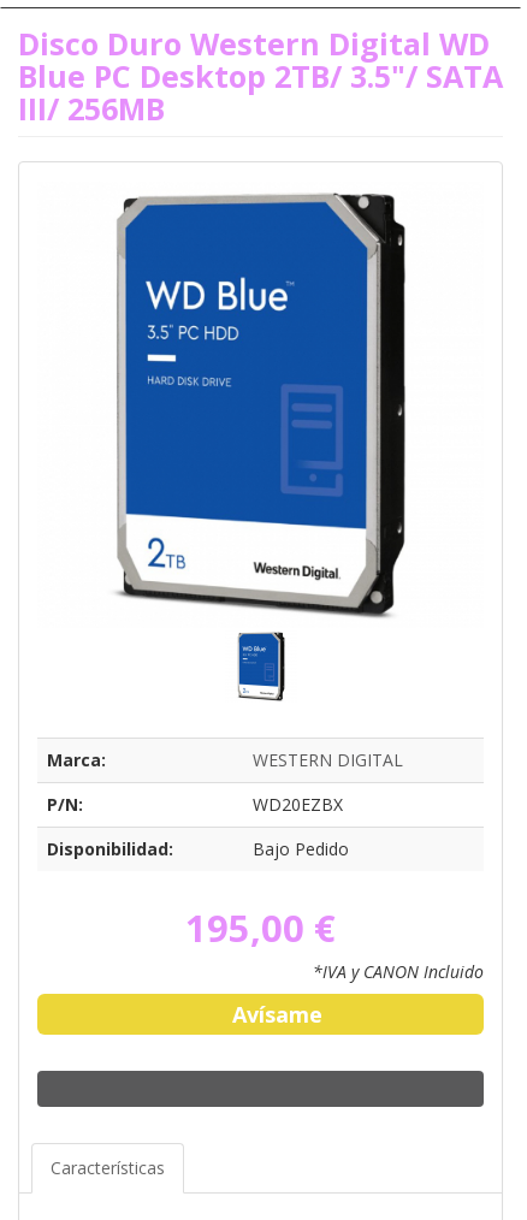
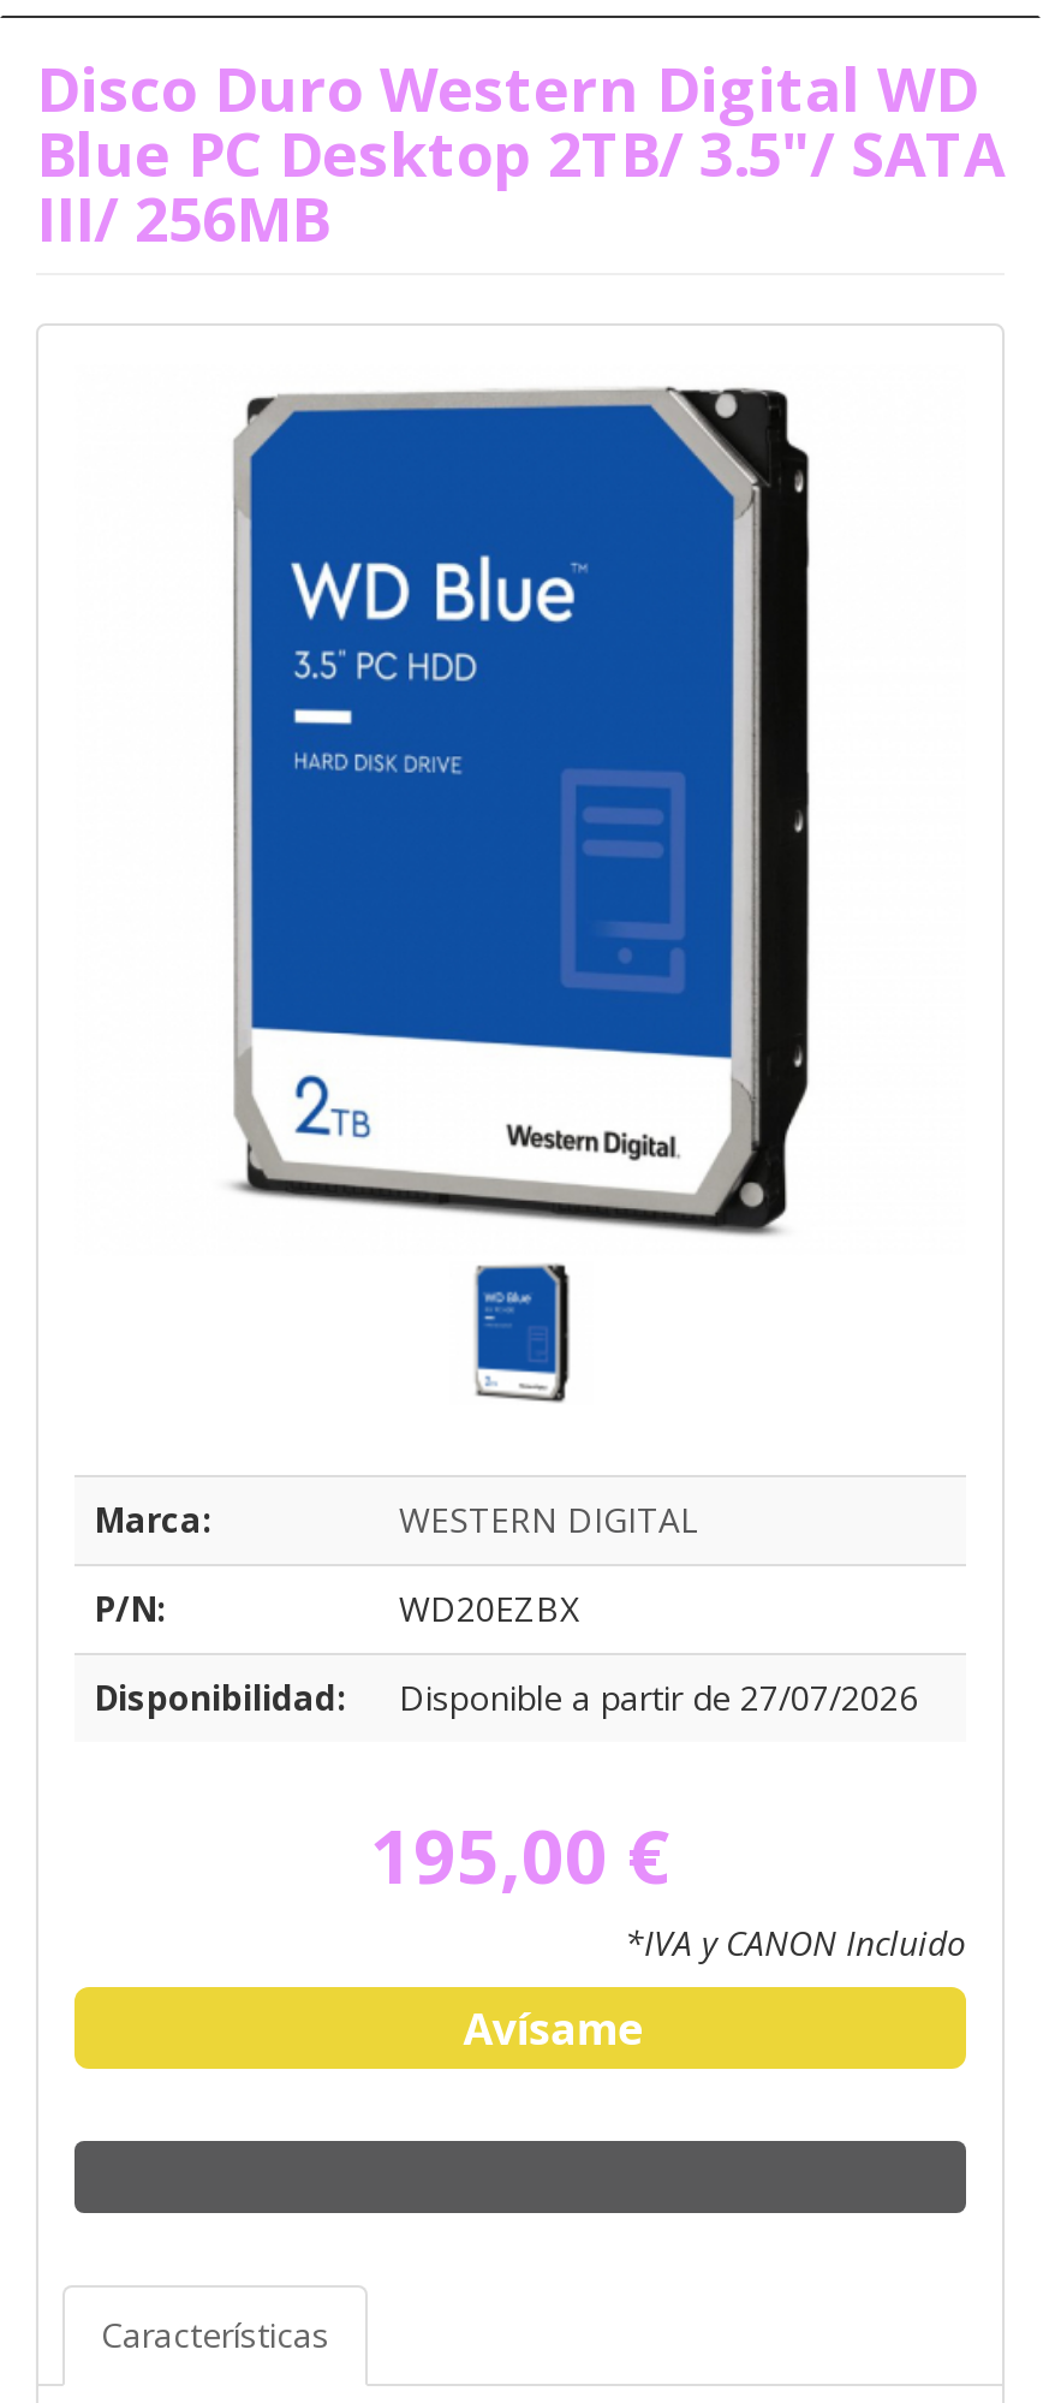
[253,838,349,860] Bajo Pedido -> [399,1675,918,1720] Disponible a partir de 27/07/2026

